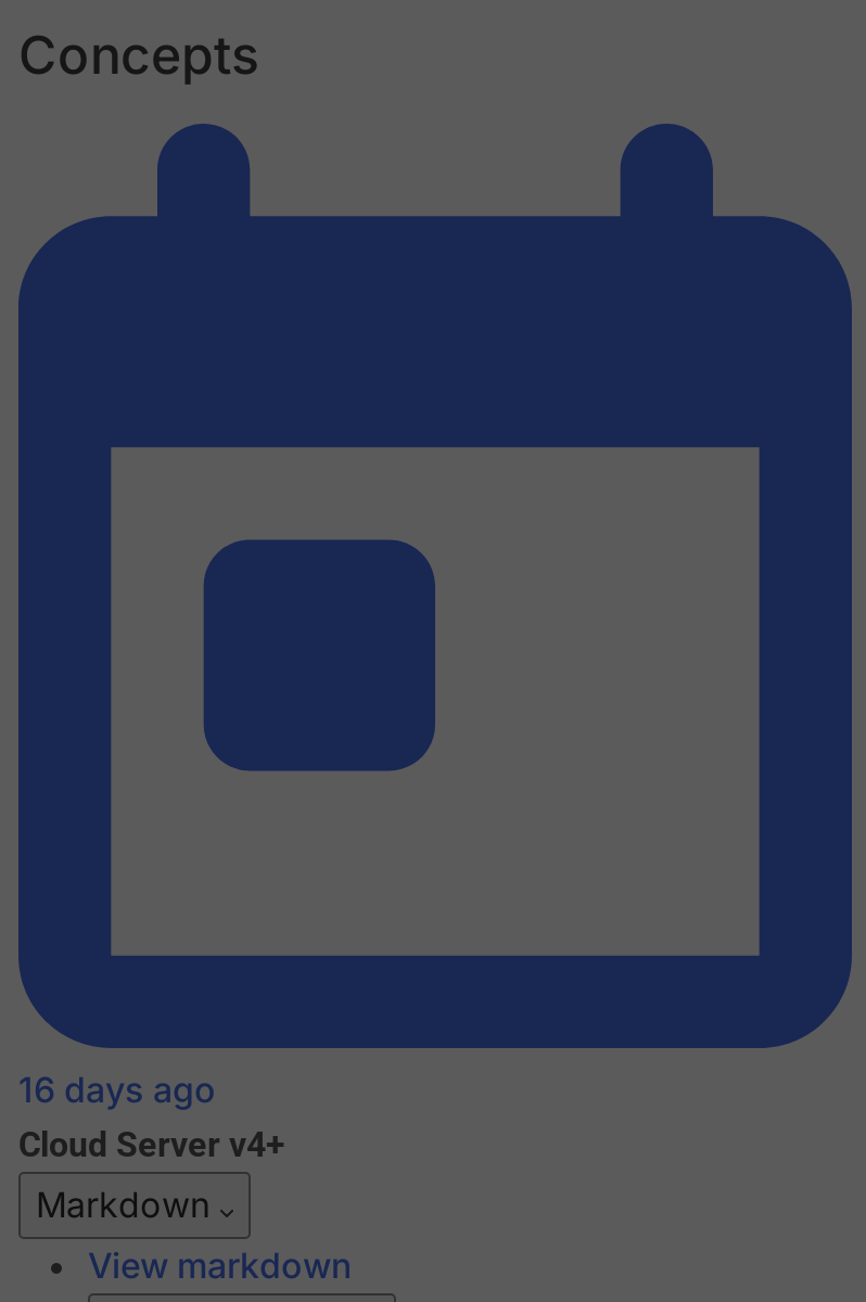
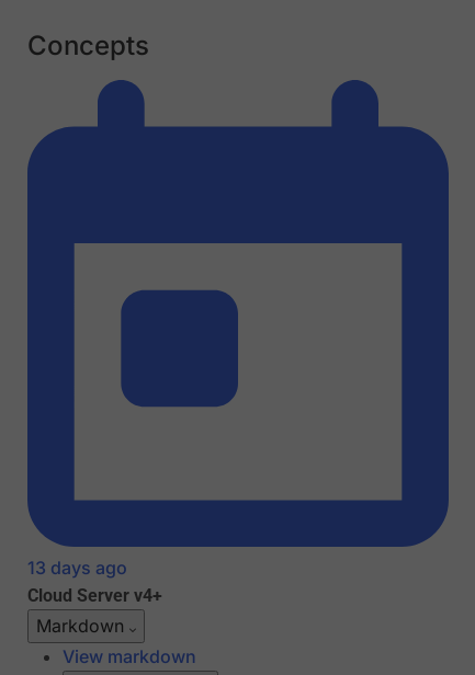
[18,1069,216,1112] 16 days ago -> [27,557,127,579] 13 days ago

